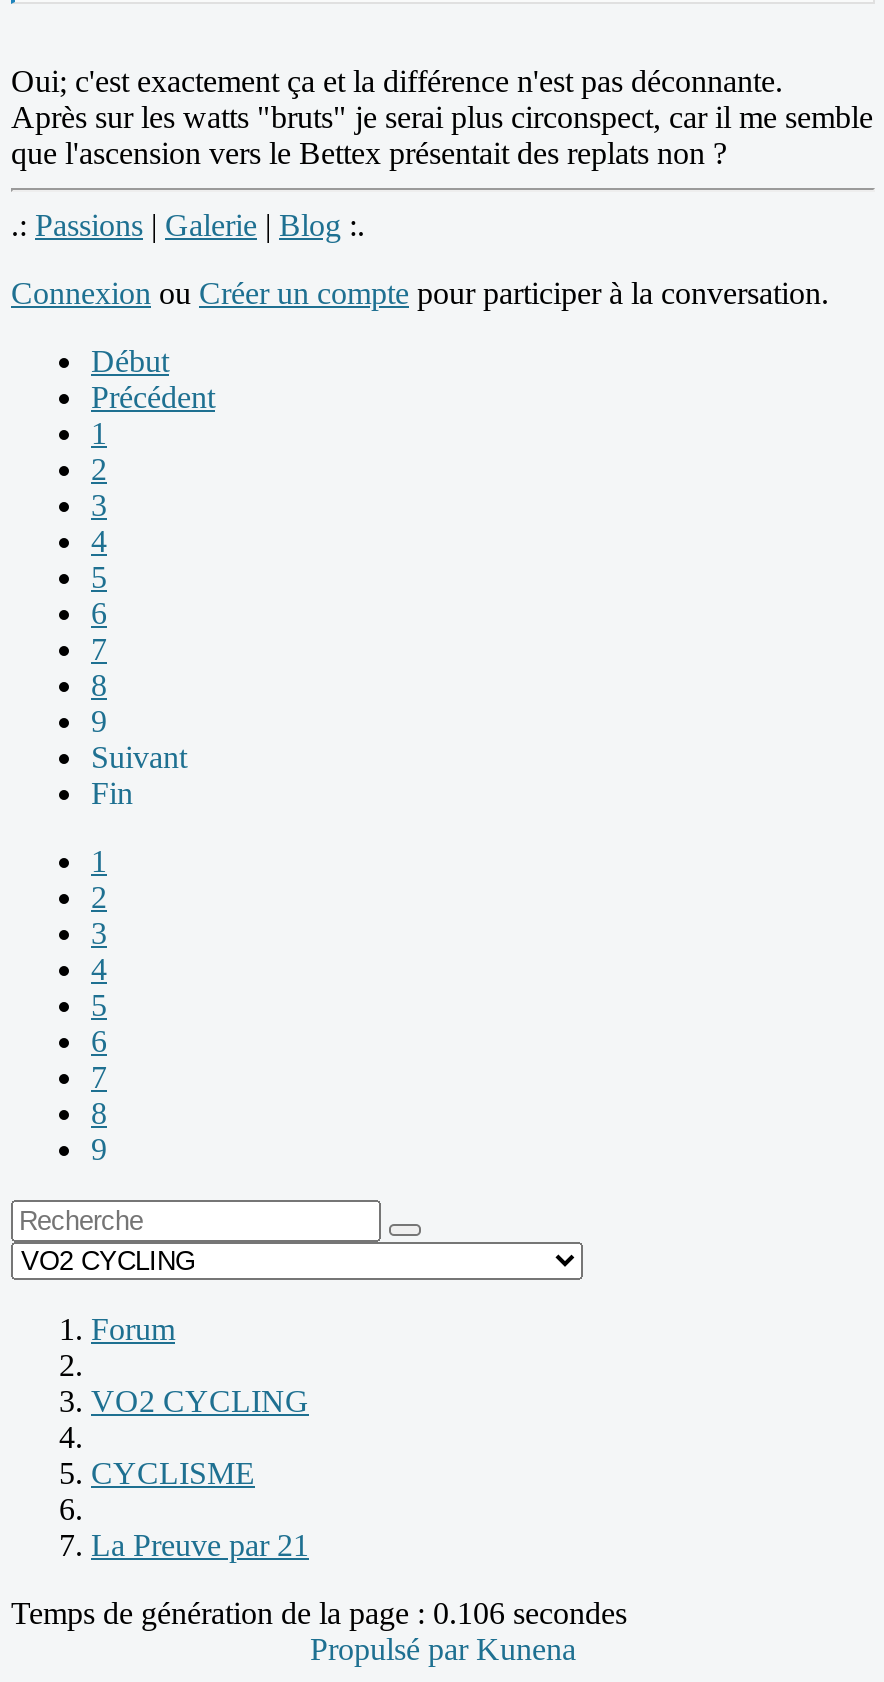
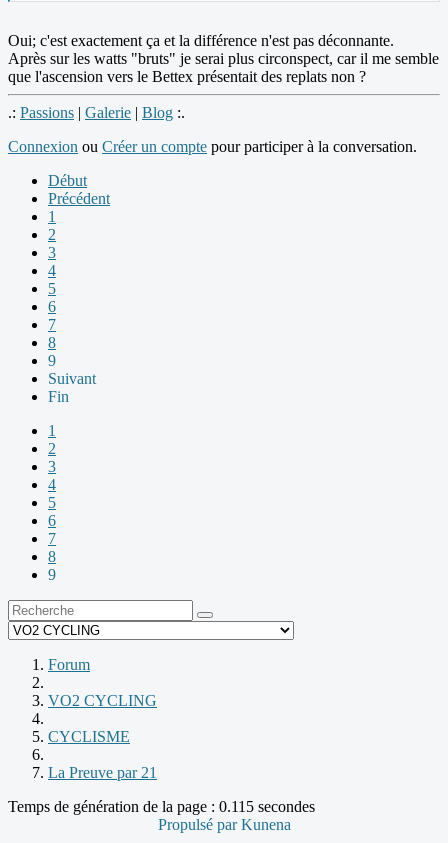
[11,1596,627,1630] Temps de génération de la page : 0.106 secondes -> [8,798,315,815] Temps de génération de la page : 0.115 secondes

